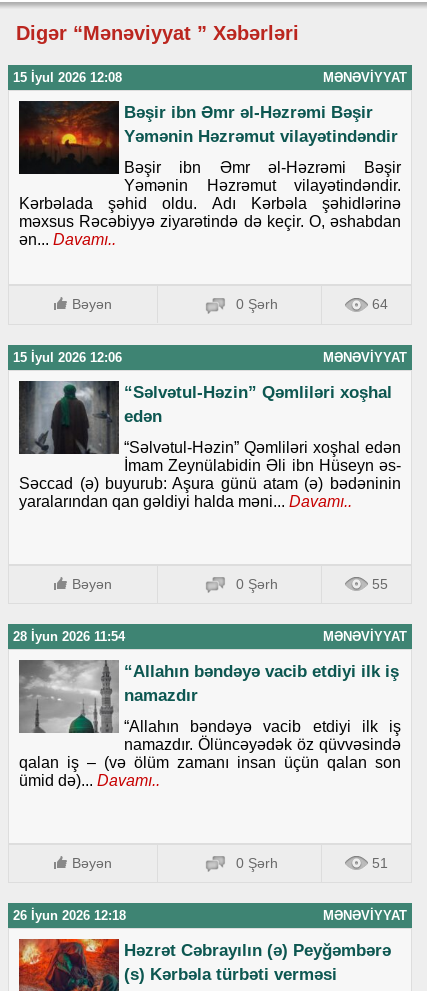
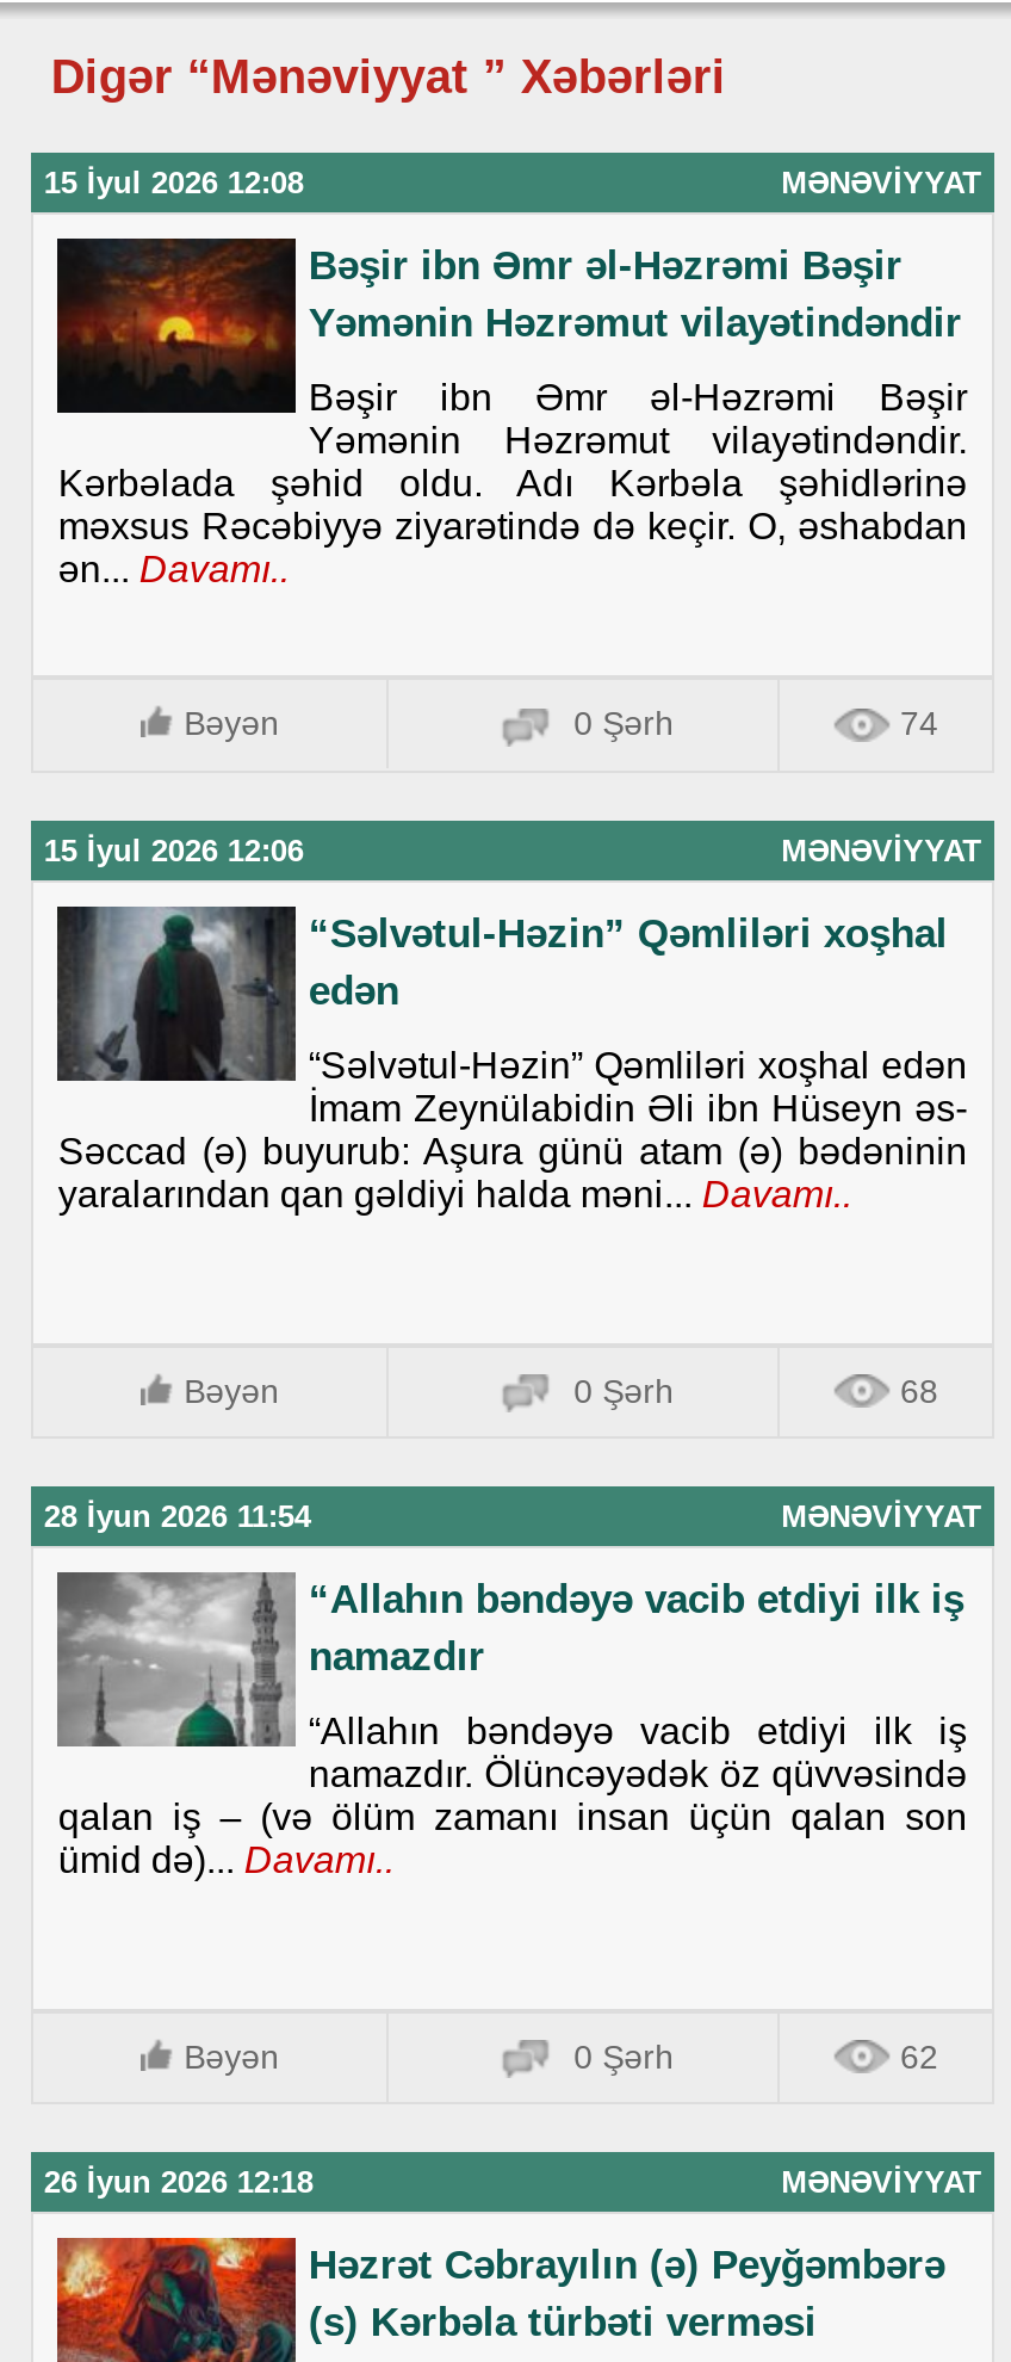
[372,296,388,312] 64 -> [900,705,938,743] 74
[372,576,388,592] 55 -> [900,1371,938,1409] 68
[372,855,388,871] 51 -> [900,2037,938,2075] 62

